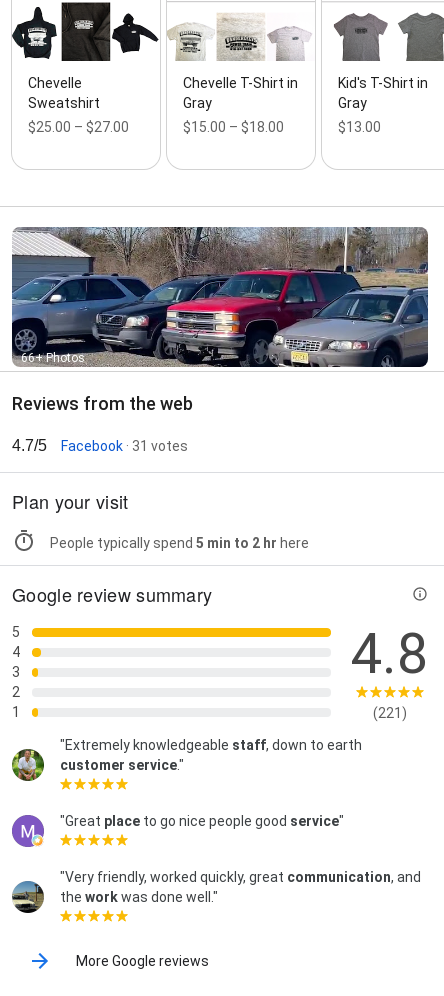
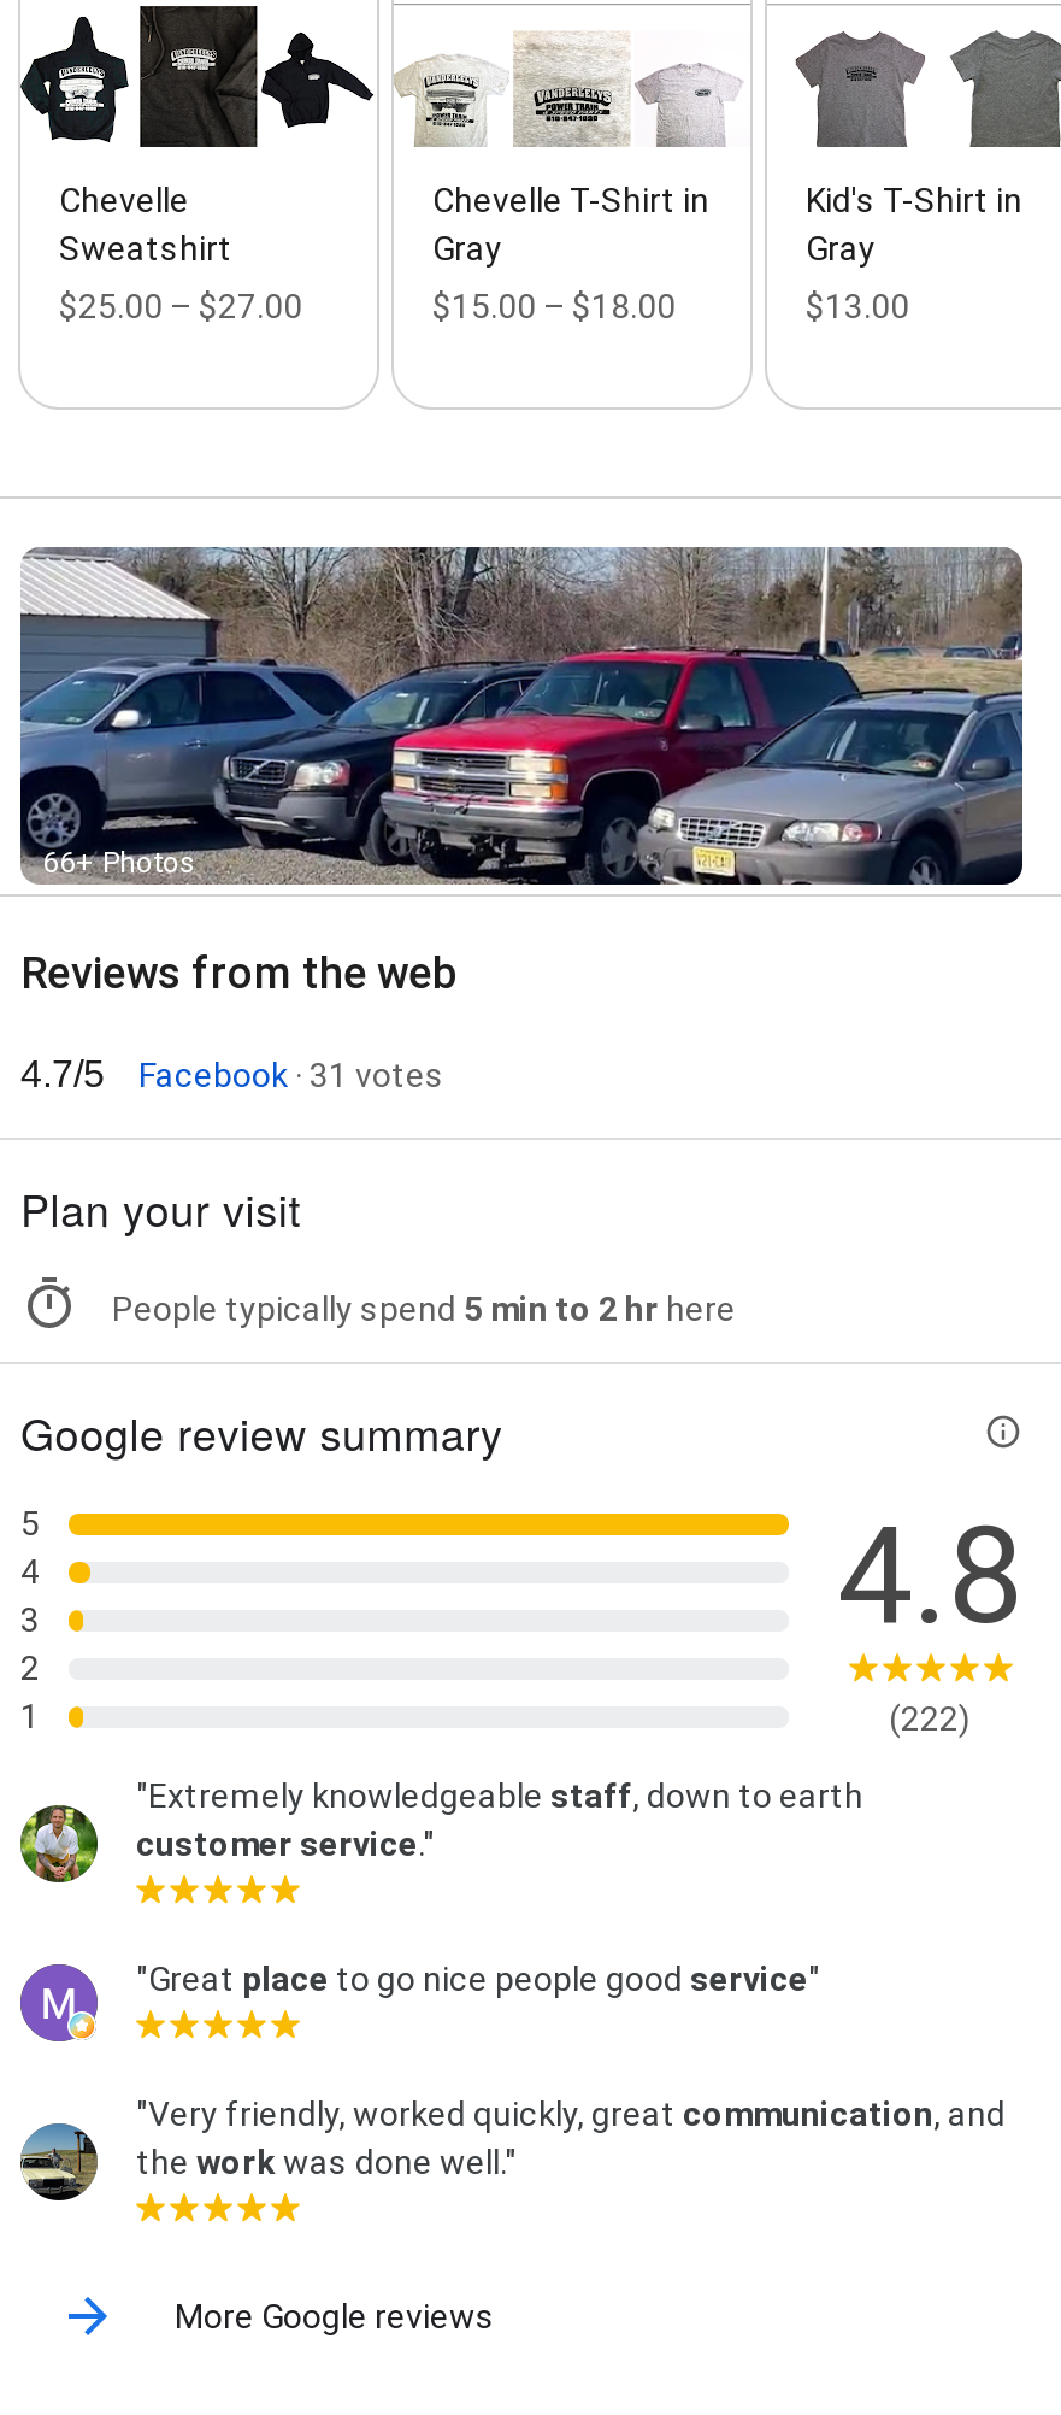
[372,705,406,721] (221) -> [889,1698,971,1737] (222)

